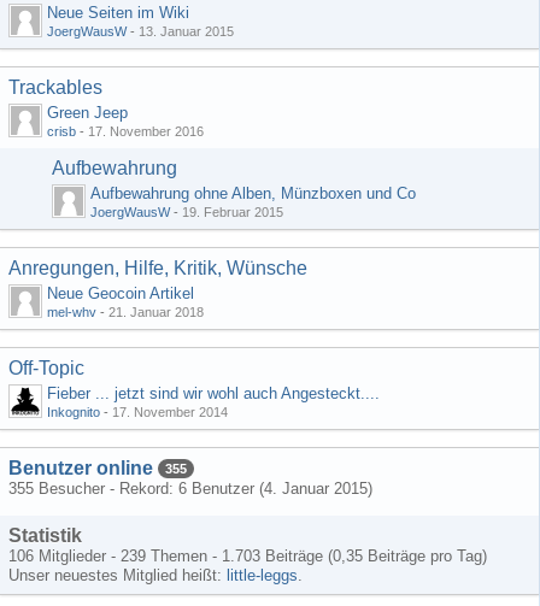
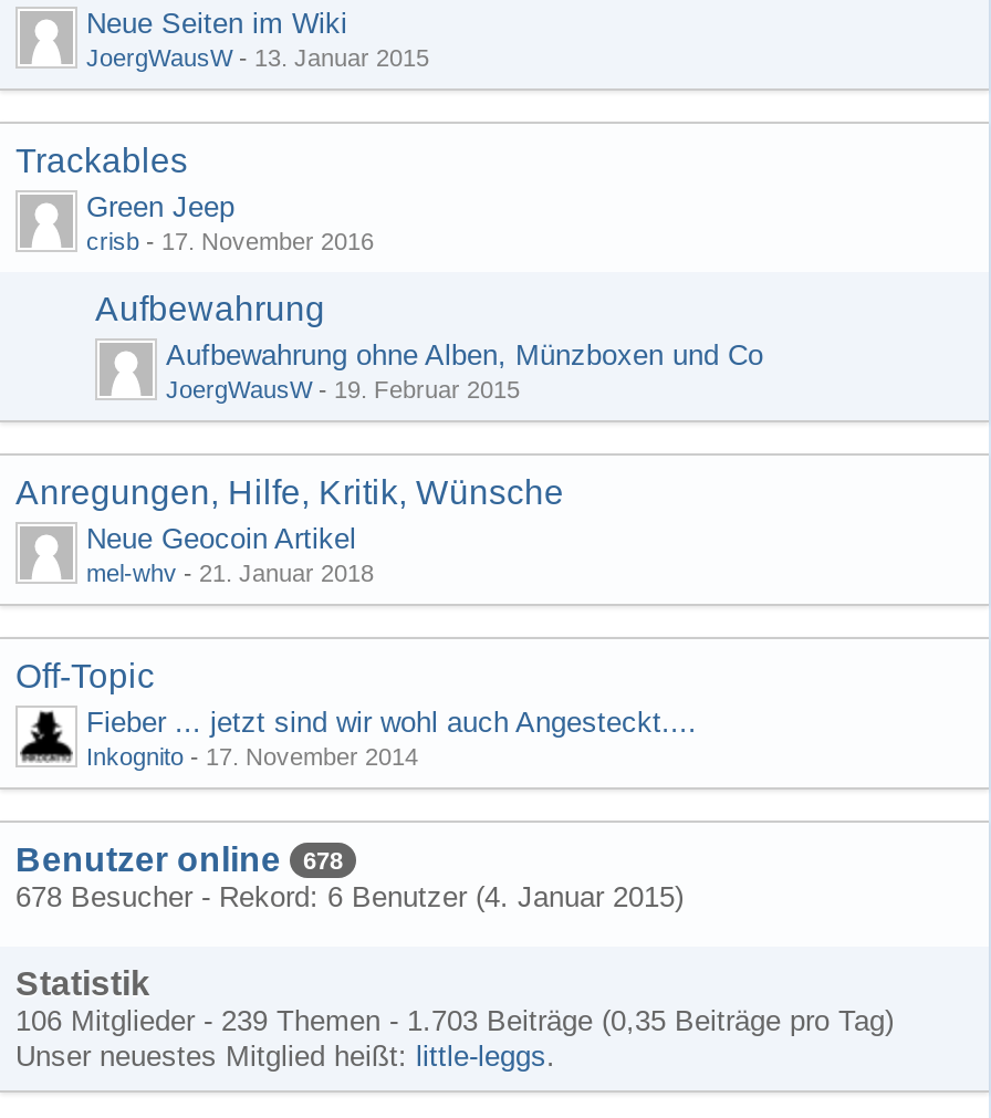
[8,458,187,479] Benutzer online 355 -> [15,841,343,879] Benutzer online 678
[8,480,372,498] 355 Besucher - Rekord: 6 Benutzer (4. Januar 2015) -> [15,881,684,914] 678 Besucher - Rekord: 6 Benutzer (4. Januar 2015)

